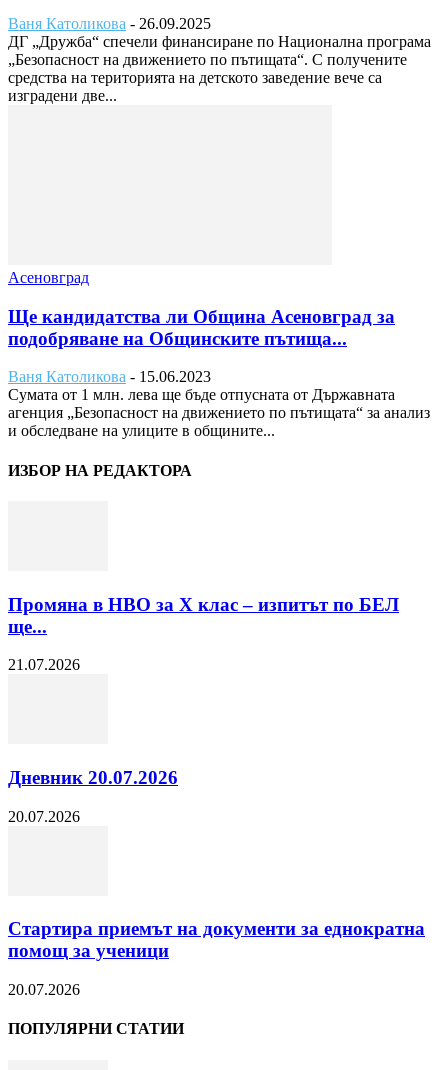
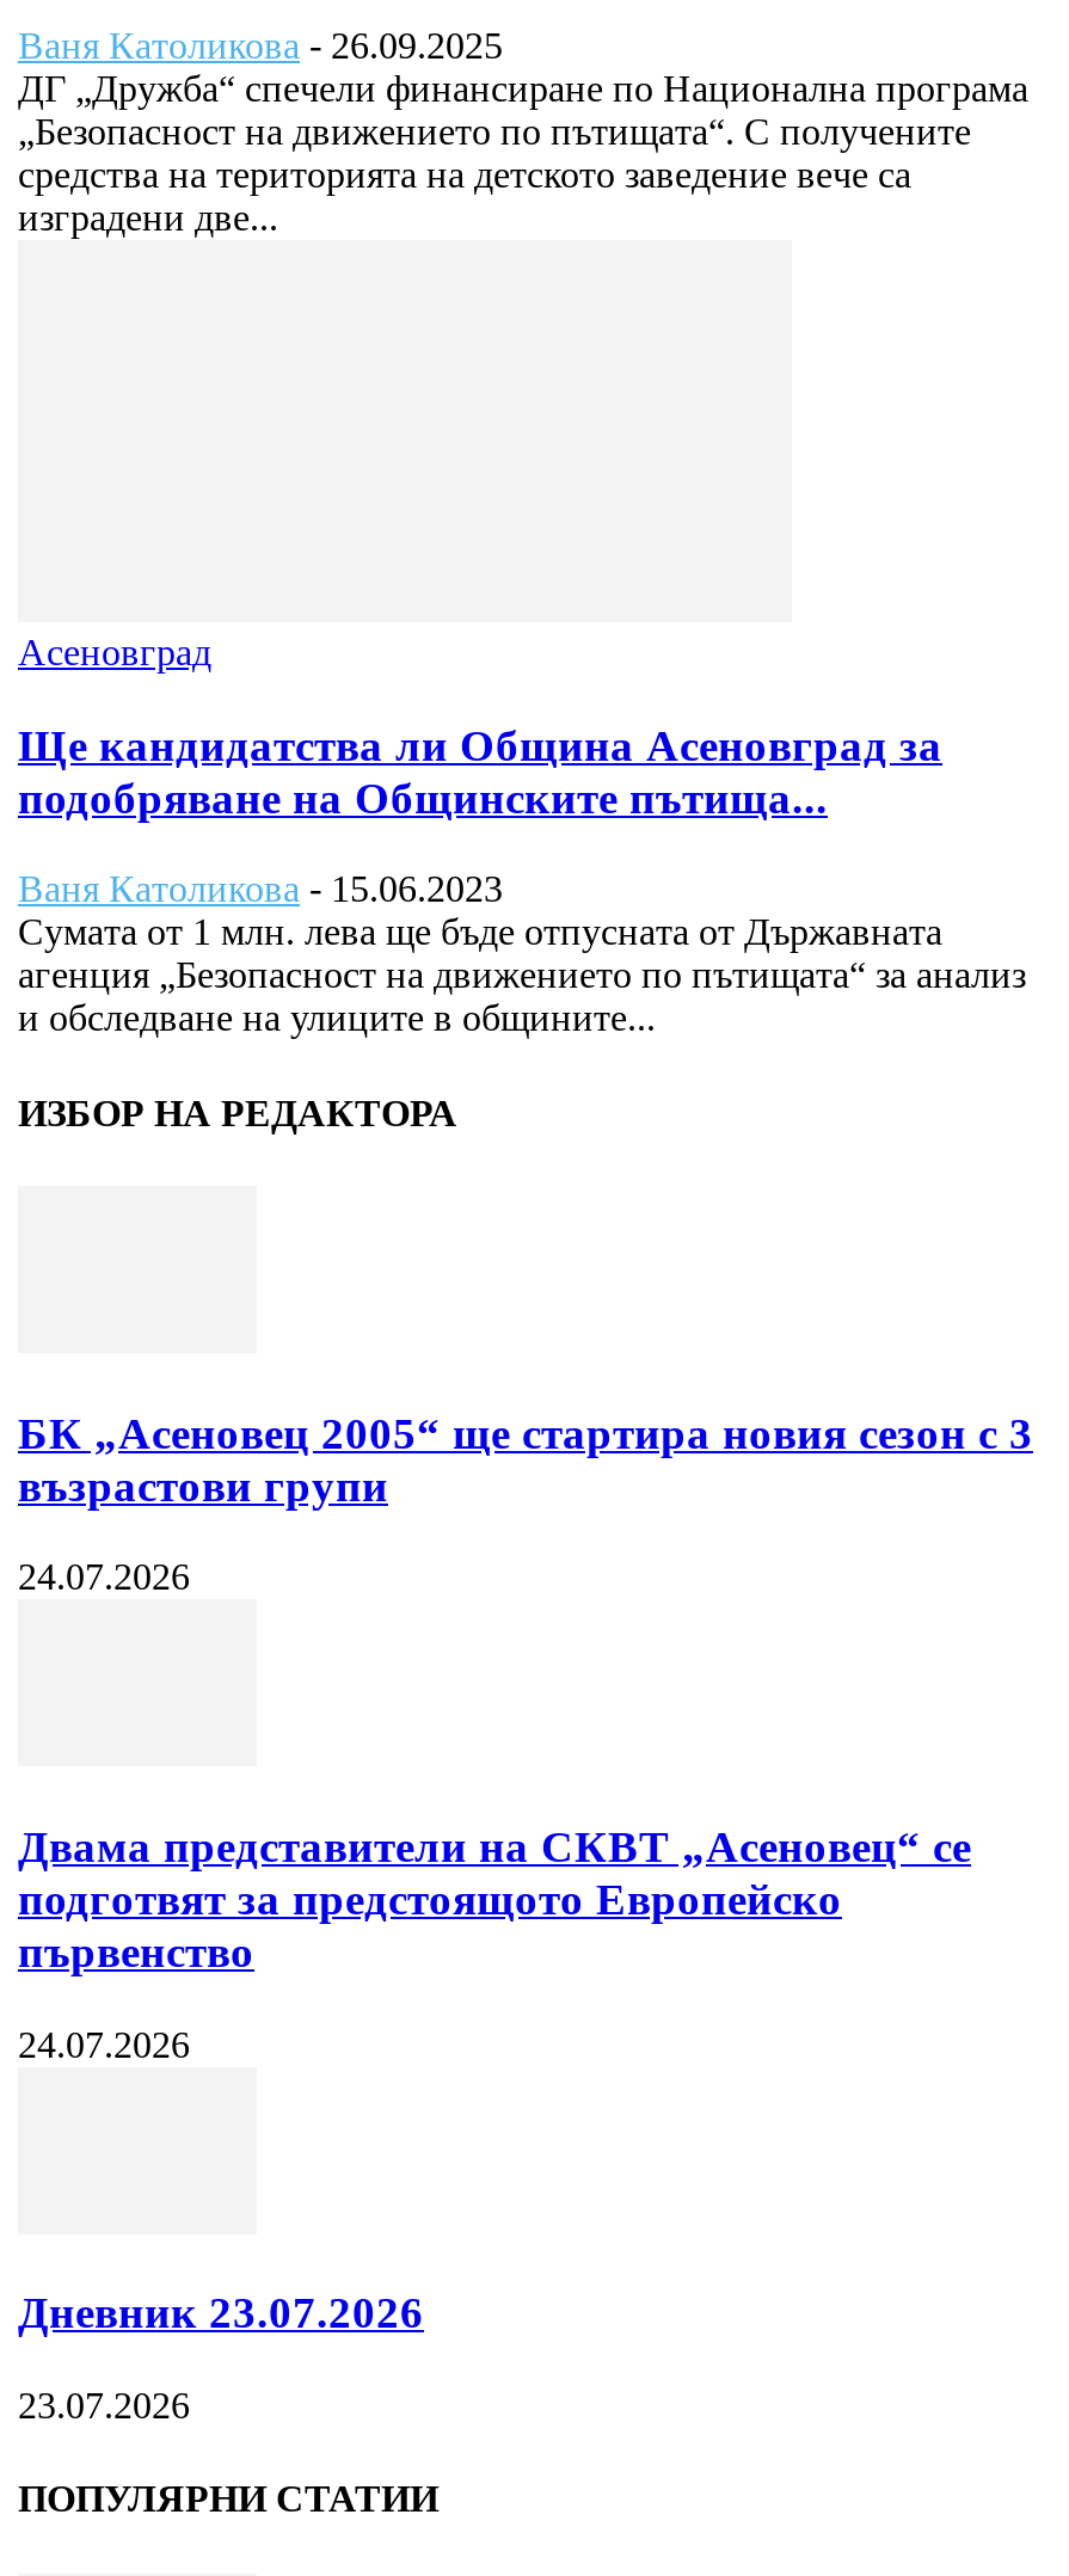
[8,593,399,636] Промяна в НВО за Х клас – изпитът по БЕЛ | ще... -> [18,1407,1033,1510] БК „Асеновец 2005“ ще стартира новия сезон с 3 | възрастови групи
[8,656,80,673] 21.07.2026 -> [18,1557,190,1597] 24.07.2026
[8,767,178,788] Дневник 20.07.2026 -> [18,1821,971,1976] Двама представители на СКВТ „Асеновец“ се | подготвят за предстоящото Европейско | първенство
[8,808,80,825] 20.07.2026 -> [18,2024,190,2064] 24.07.2026
[8,918,425,961] Стартира приемът на документи за еднократна | помощ за ученици -> [18,2288,424,2338] Дневник 23.07.2026
[8,981,80,998] 20.07.2026 -> [18,2385,190,2426] 23.07.2026

